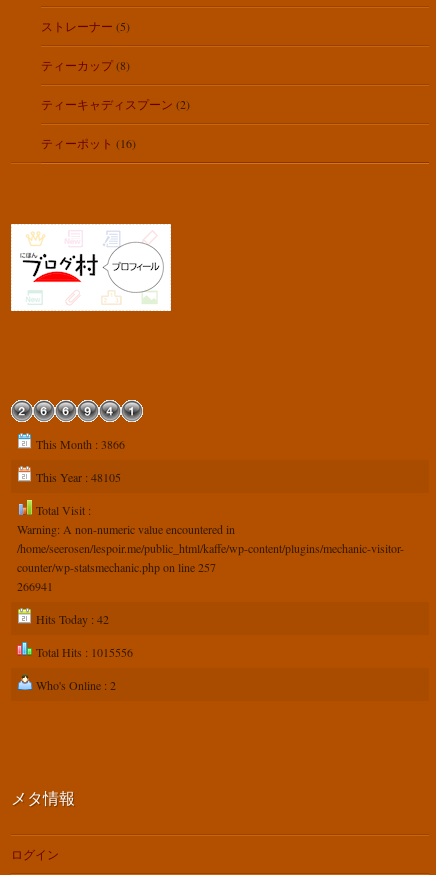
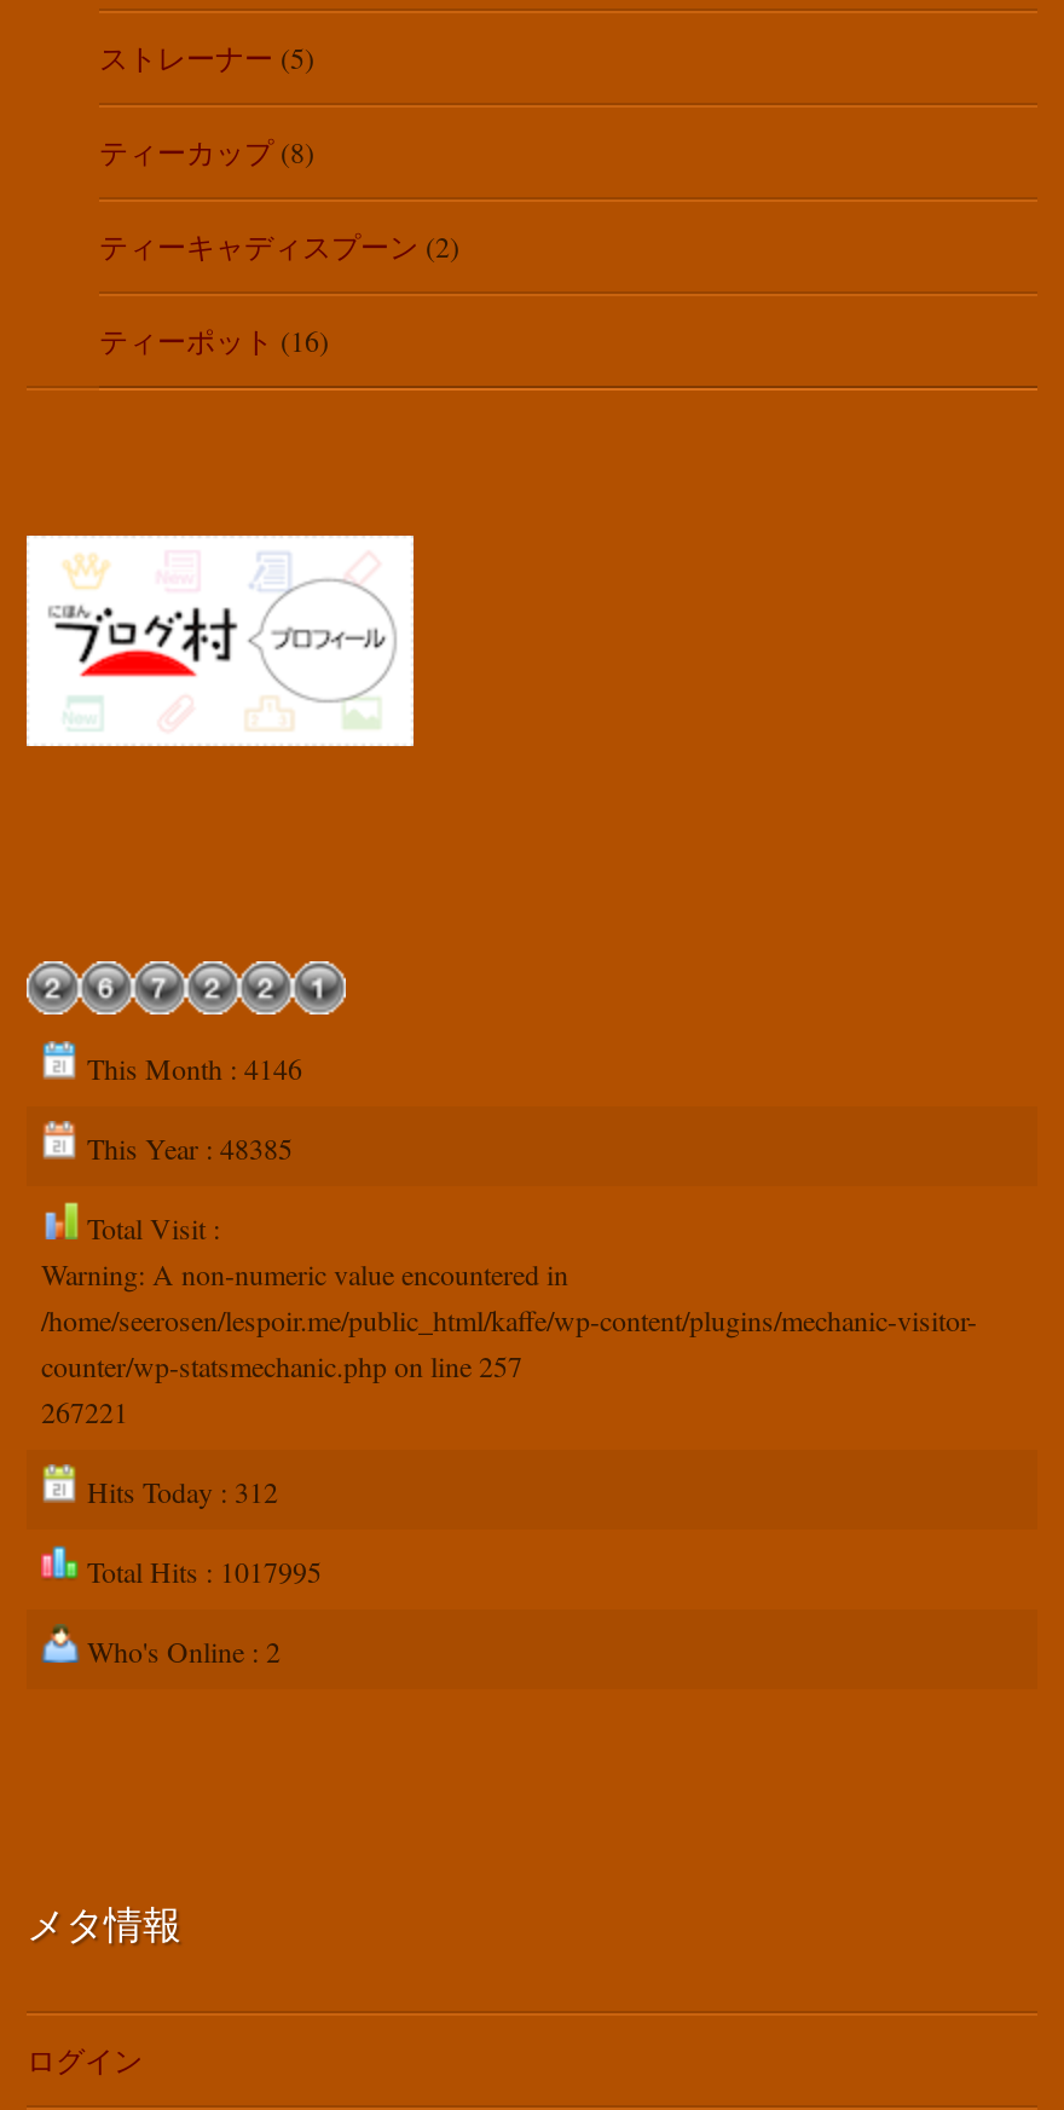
[33,436,125,452] This Month : 3866 -> [80,1049,302,1088] This Month : 4146
[33,469,121,485] This Year : 48105 -> [80,1129,293,1167] This Year : 48385
[17,578,53,594] 266941 -> [41,1392,128,1431] 267221
[33,611,109,627] Hits Today : 42 -> [80,1472,278,1511] Hits Today : 312
[33,644,133,660] Total Hits : 1015556 -> [80,1552,322,1591] Total Hits : 1017995

